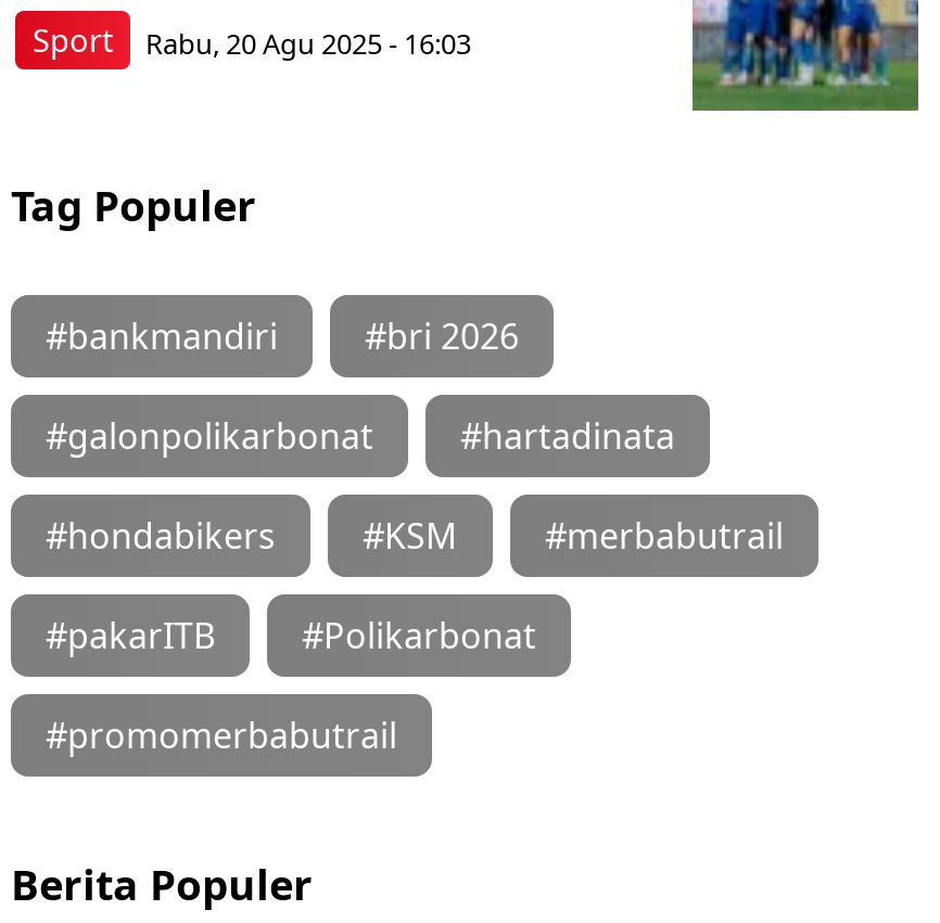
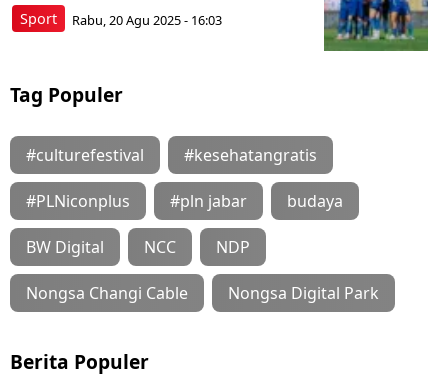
[46,312,784,759] #bankmandiri | #bri 2026 | #galonpolikarbonat | #hartadinata | #hondabikers | #KSM | #merbabutrail | #pakarITB | #Polikarbonat | #promomerbabutrail -> [26,144,379,304] #culturefestival | #kesehatangratis | #PLNiconplus | #pln jabar | budaya | BW Digital | NCC | NDP | Nongsa Changi Cable | Nongsa Digital Park

